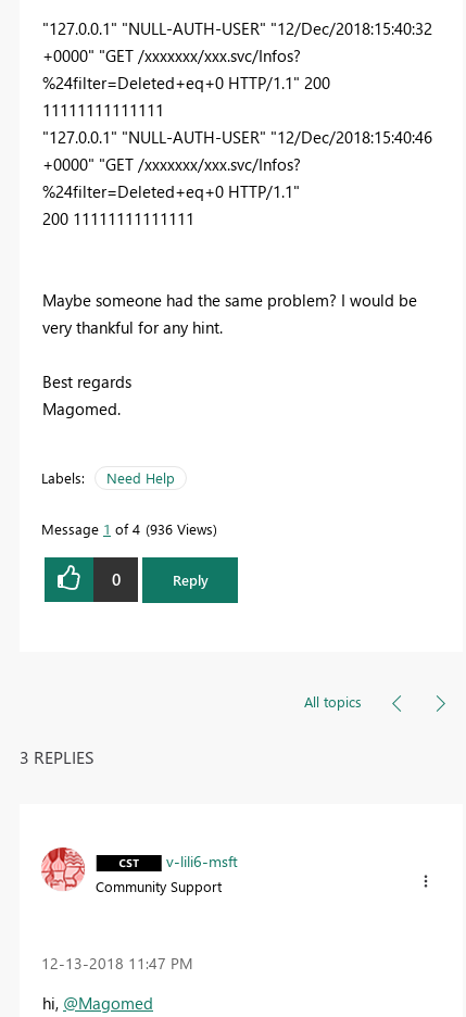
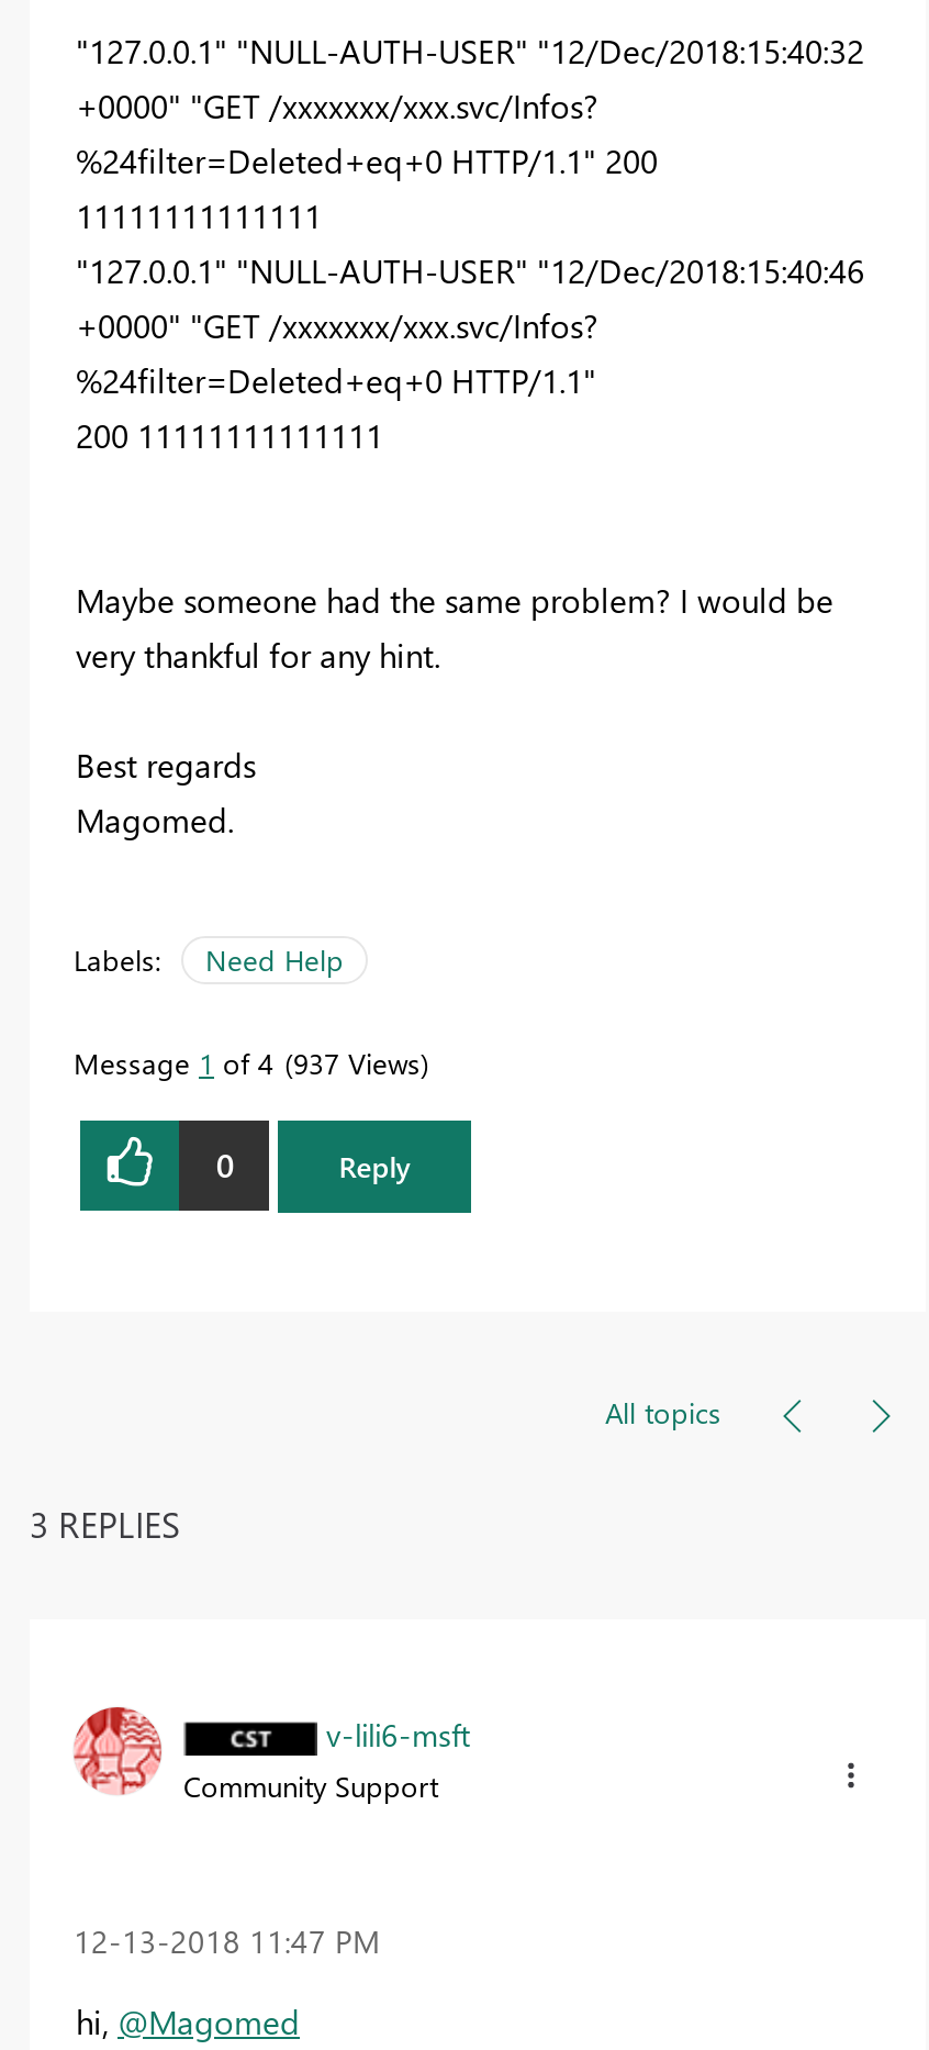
[41,519,213,537] Message 1 of 4 936 Views -> [74,1043,421,1080] Message 1 of 4 937 Views

